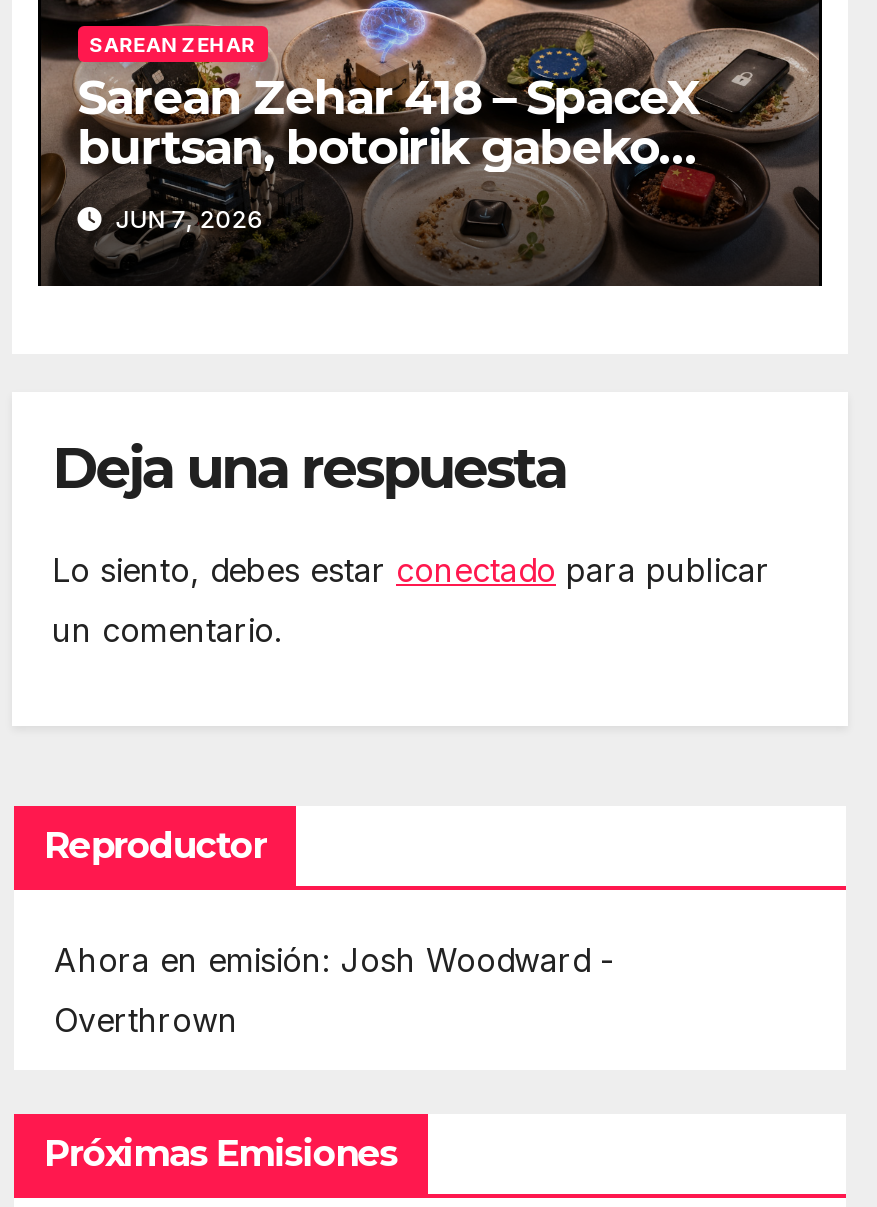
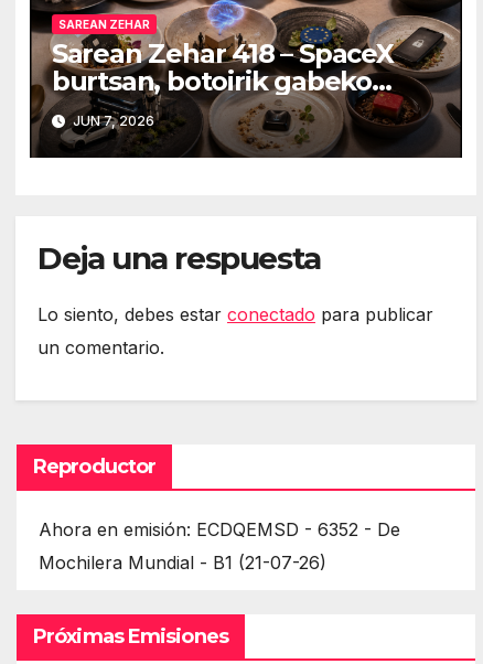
[54,940,614,980] Ahora en emisión: Josh Woodward - -> [39,518,400,540] Ahora en emisión: ECDQEMSD - 6352 - De
[54,1000,238,1040] Overthrown -> [39,551,326,573] Mochilera Mundial - B1 (21-07-26)

